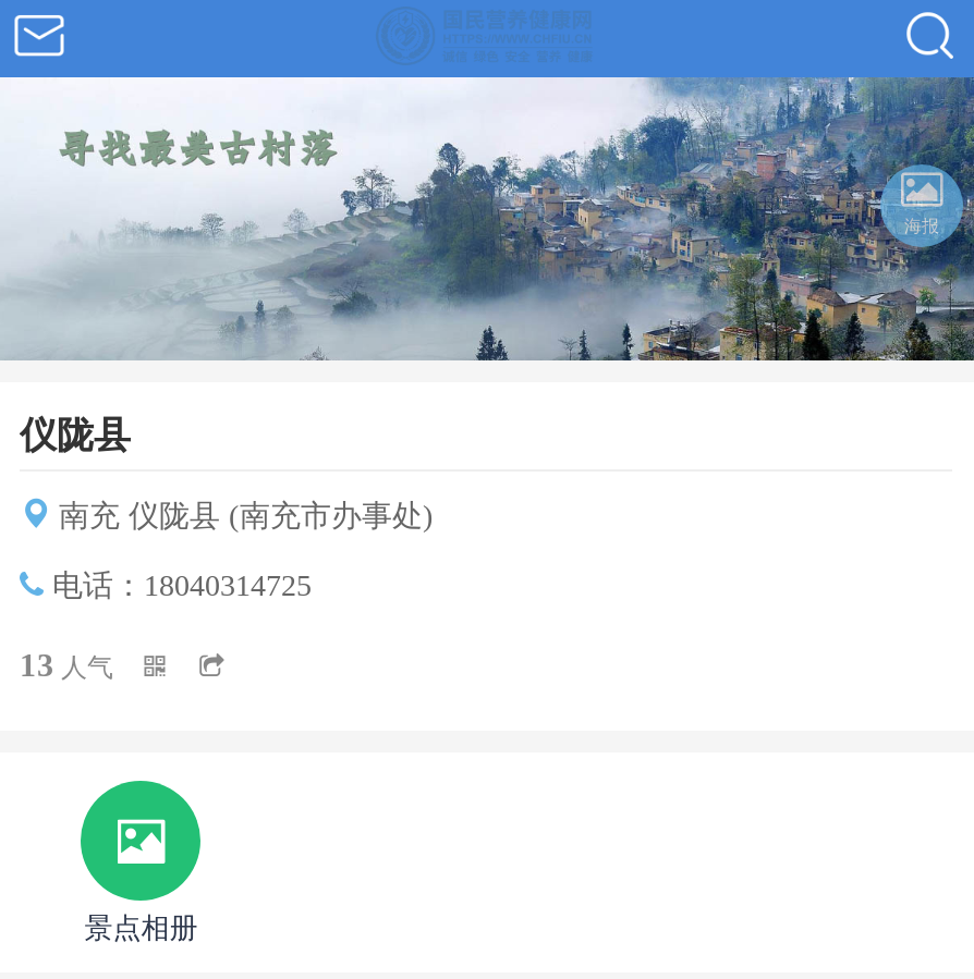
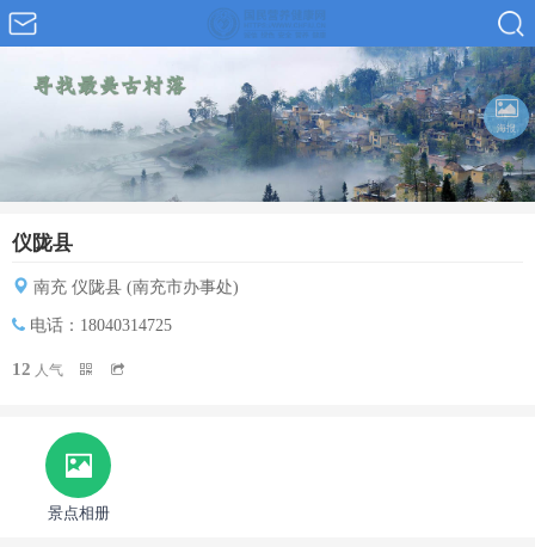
[20,648,120,683] 13 人气 -> [12,359,67,378] 12 人气

